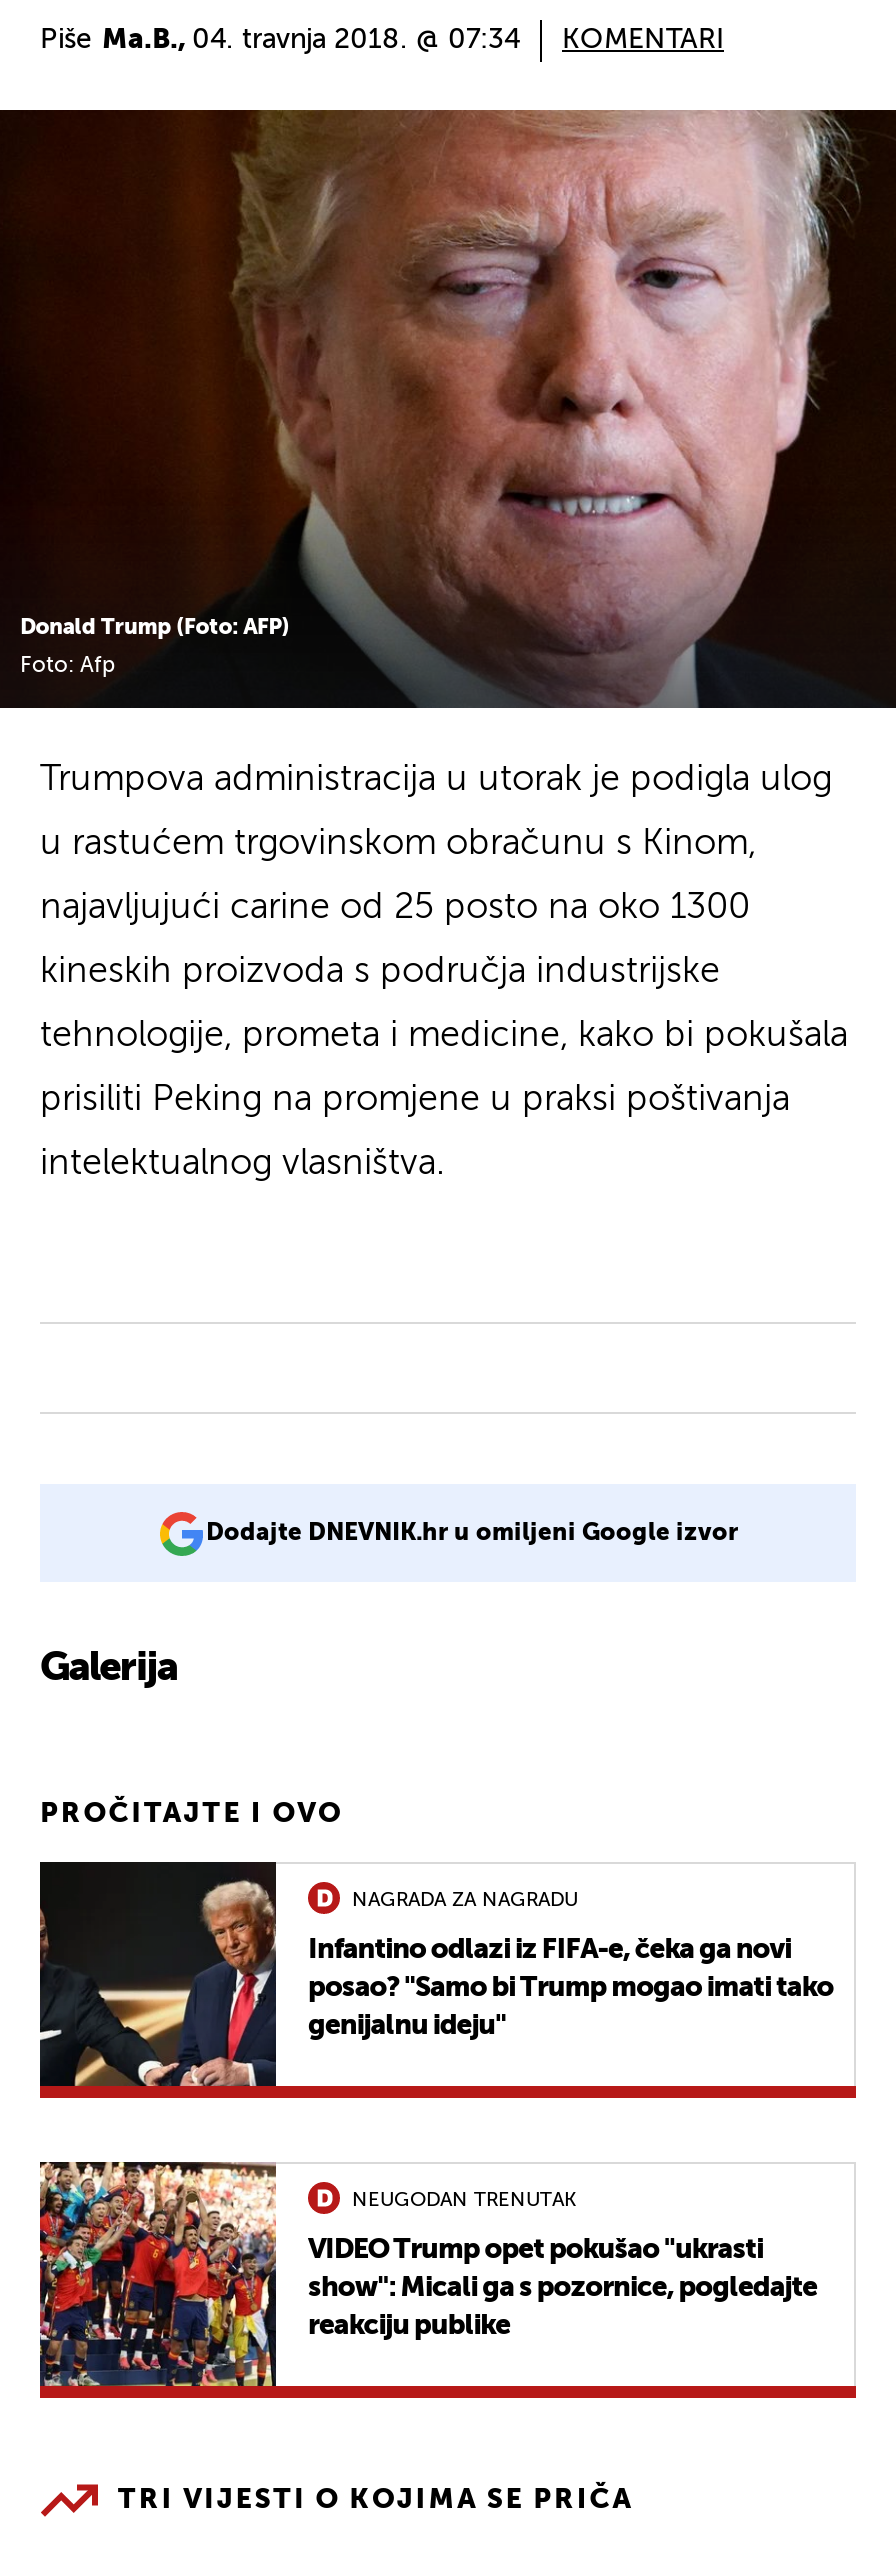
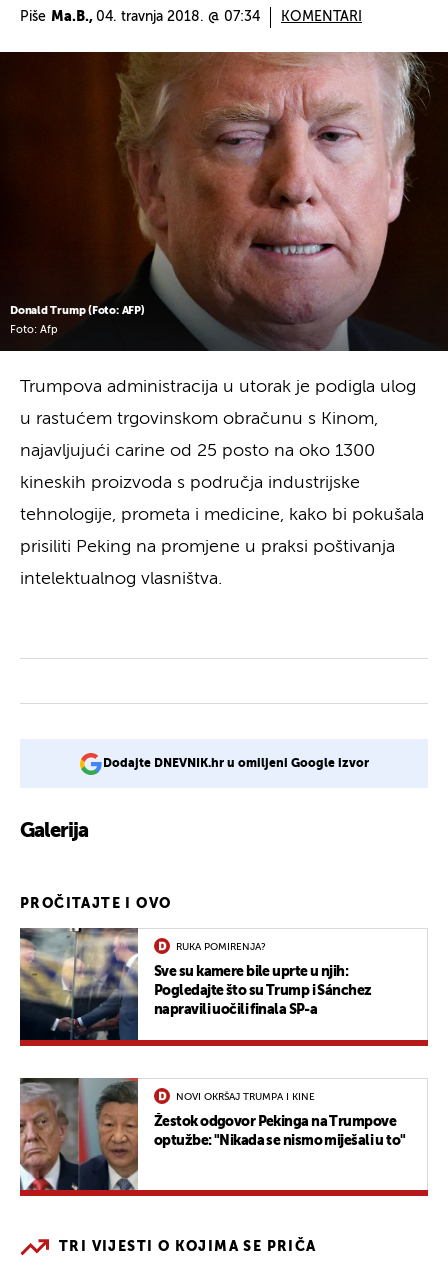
[38,1860,833,2088] [image] | Infantino odlazi iz FIFA-e, čeka ga novi | posao? "Samo bi Trump mogao imati tako | genijalnu ideju" -> [20,927,371,1041] [image] | Sve su kamere bile uprte u njih: | Pogledajte što su Trump i Sánchez | napravili uočili finala SP-a
[352,1889,578,1909] NAGRADA ZA NAGRADU -> [176,942,266,952] RUKA POMIRENJA?
[38,2160,817,2388] [image] | VIDEO Trump opet pokušao "ukrasti | show": Micali ga s pozornice, pogledajte | reakciju publike -> [19,1077,406,1191] [image] | Žestok odgovor Pekinga na Trumpove | optužbe: "Nikada se nismo miješali u to"
[352,2189,576,2209] NEUGODAN TRENUTAK -> [176,1092,315,1102] NOVI OKRŠAJ TRUMPA I KINE

